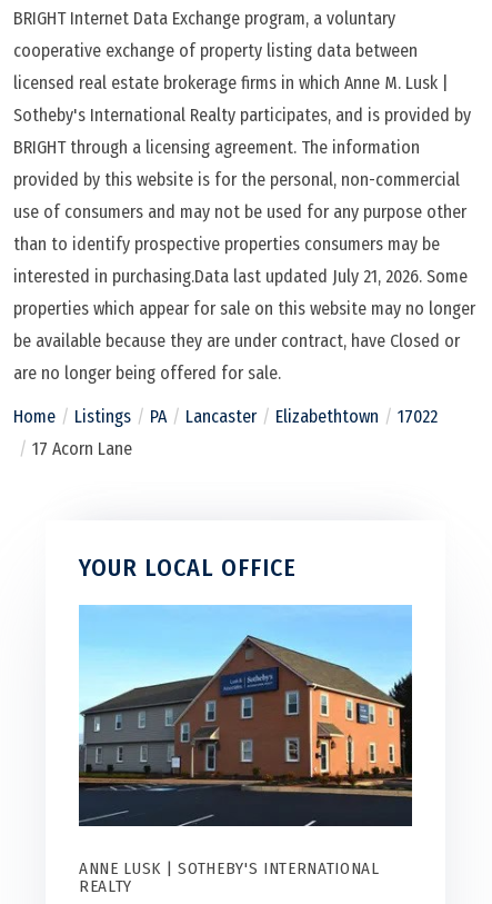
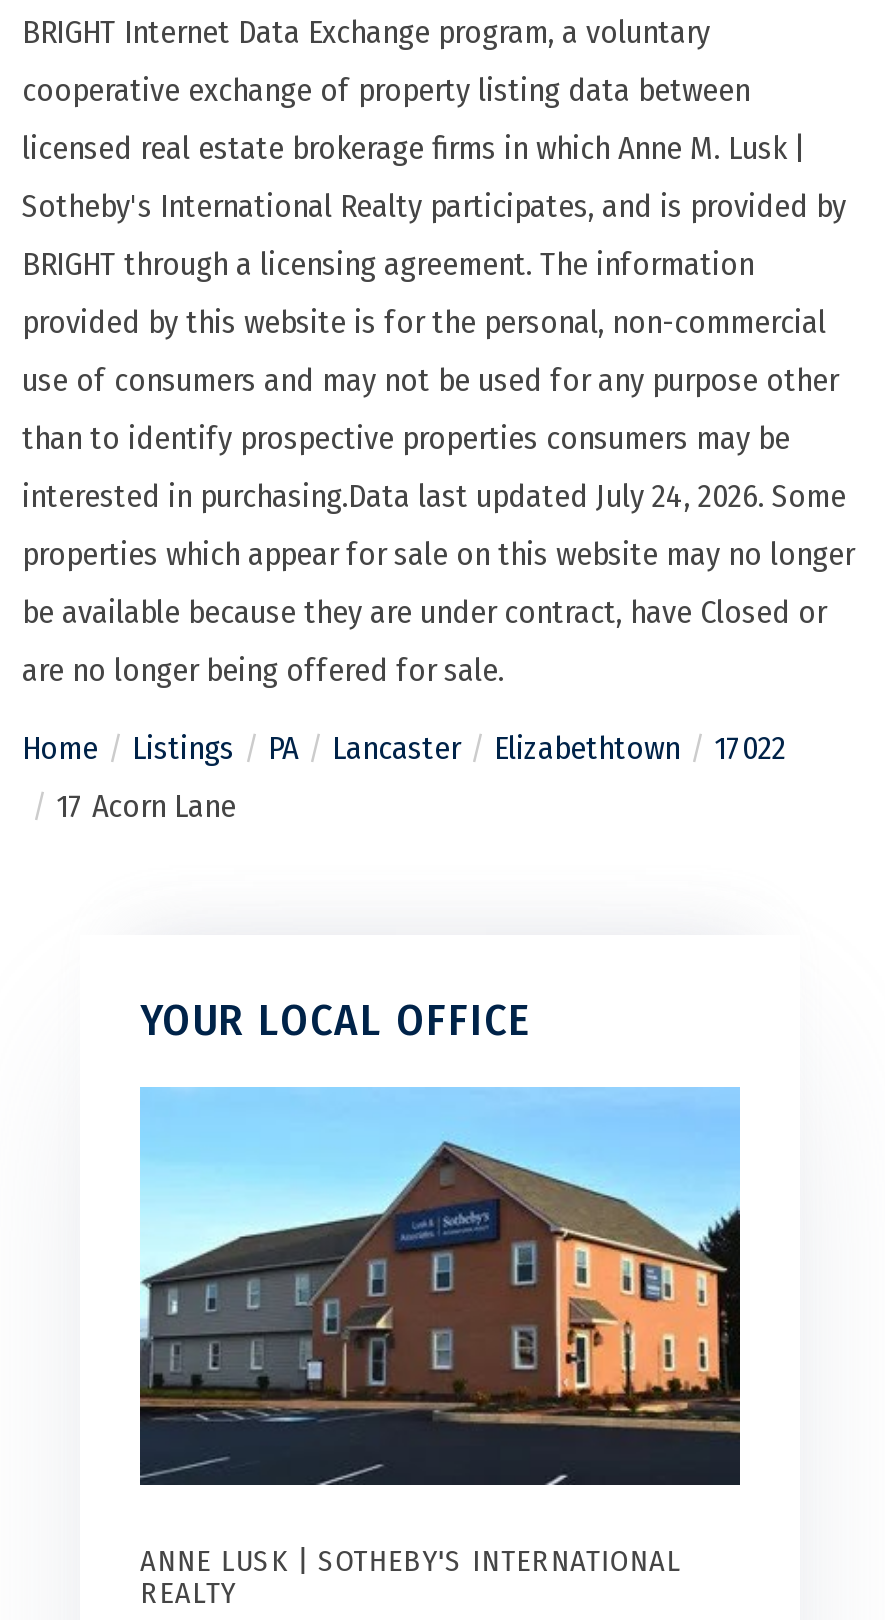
[13,265,468,286] interested in purchasing.Data last updated July 21, 2026. Some -> [22,476,846,514] interested in purchasing.Data last updated July 24, 2026. Some

